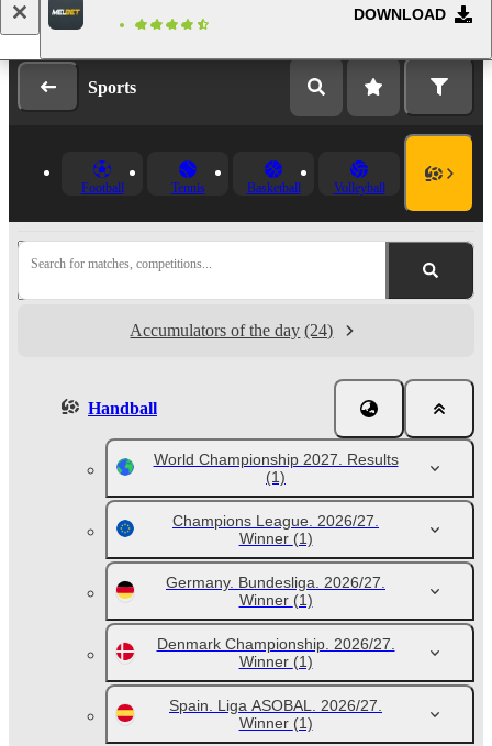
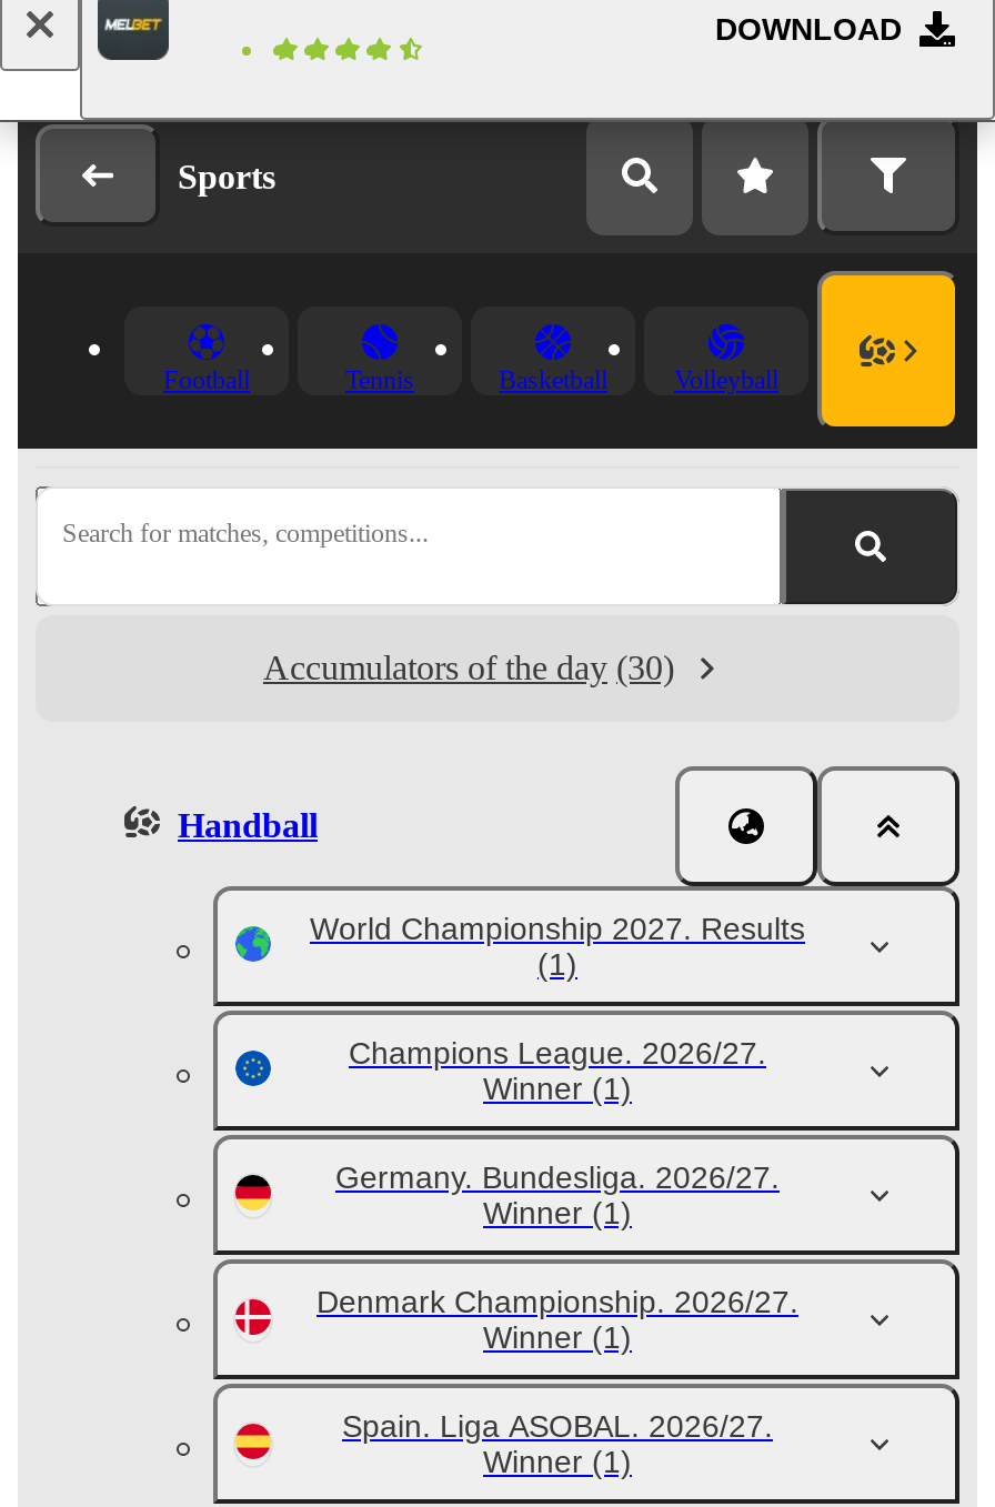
[130,321,333,339] Accumulators of the day (24) -> [263,649,674,686] Accumulators of the day (30)

